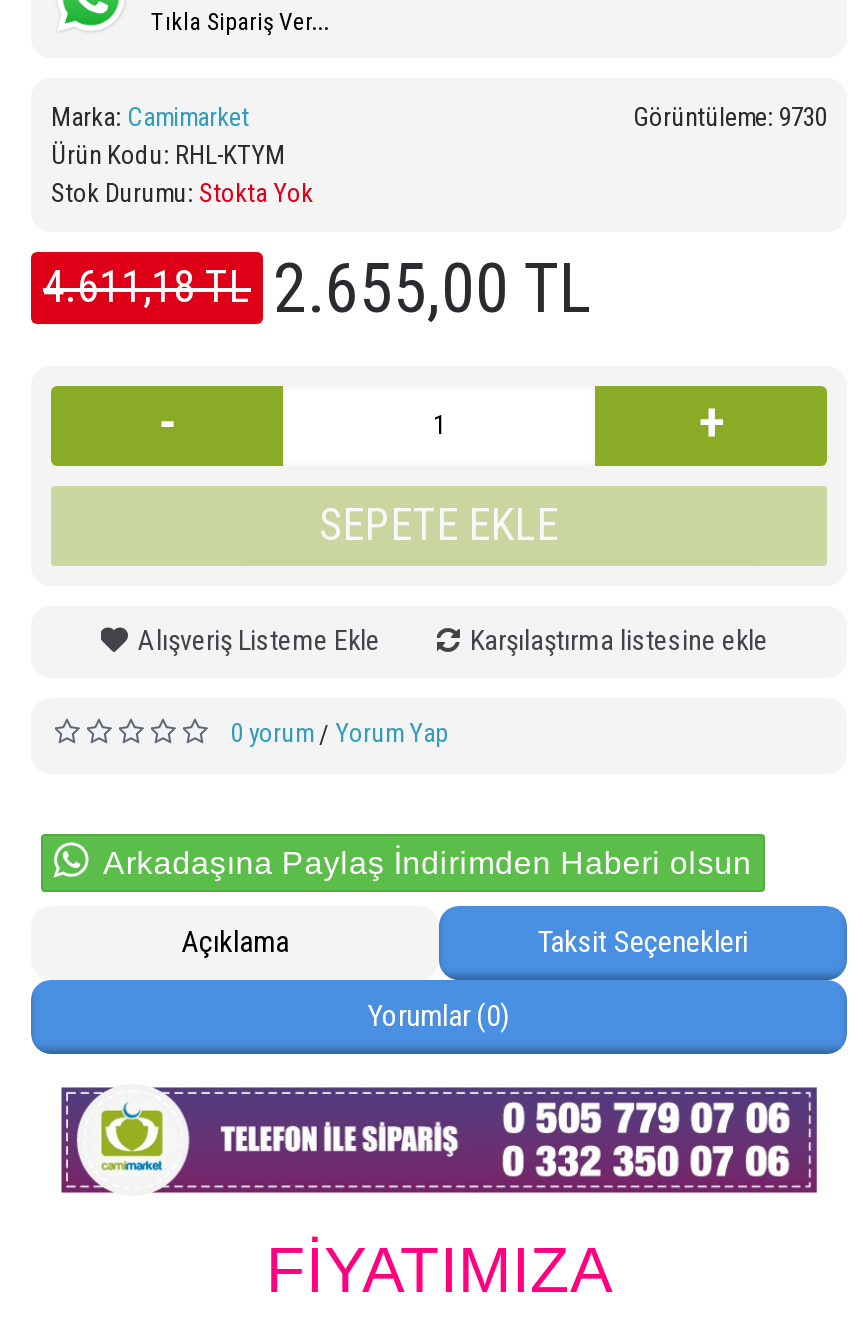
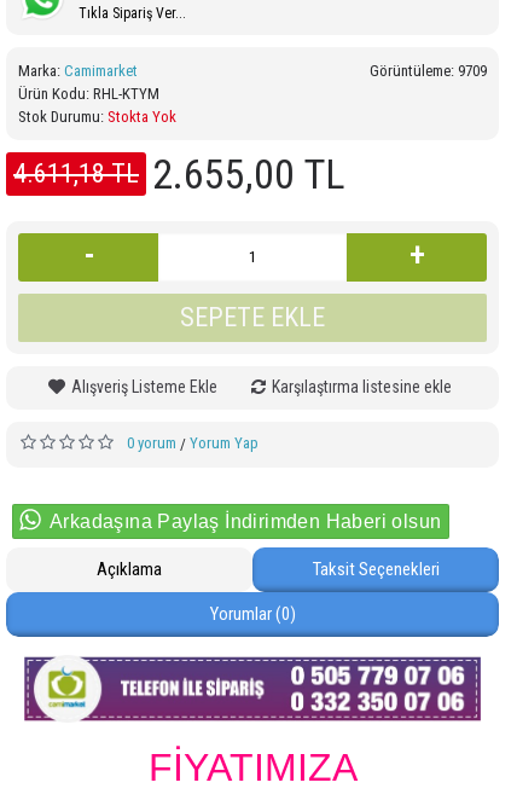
[633,101,827,131] Görüntüleme: 9730 -> [370,61,487,79] Görüntüleme: 9709

